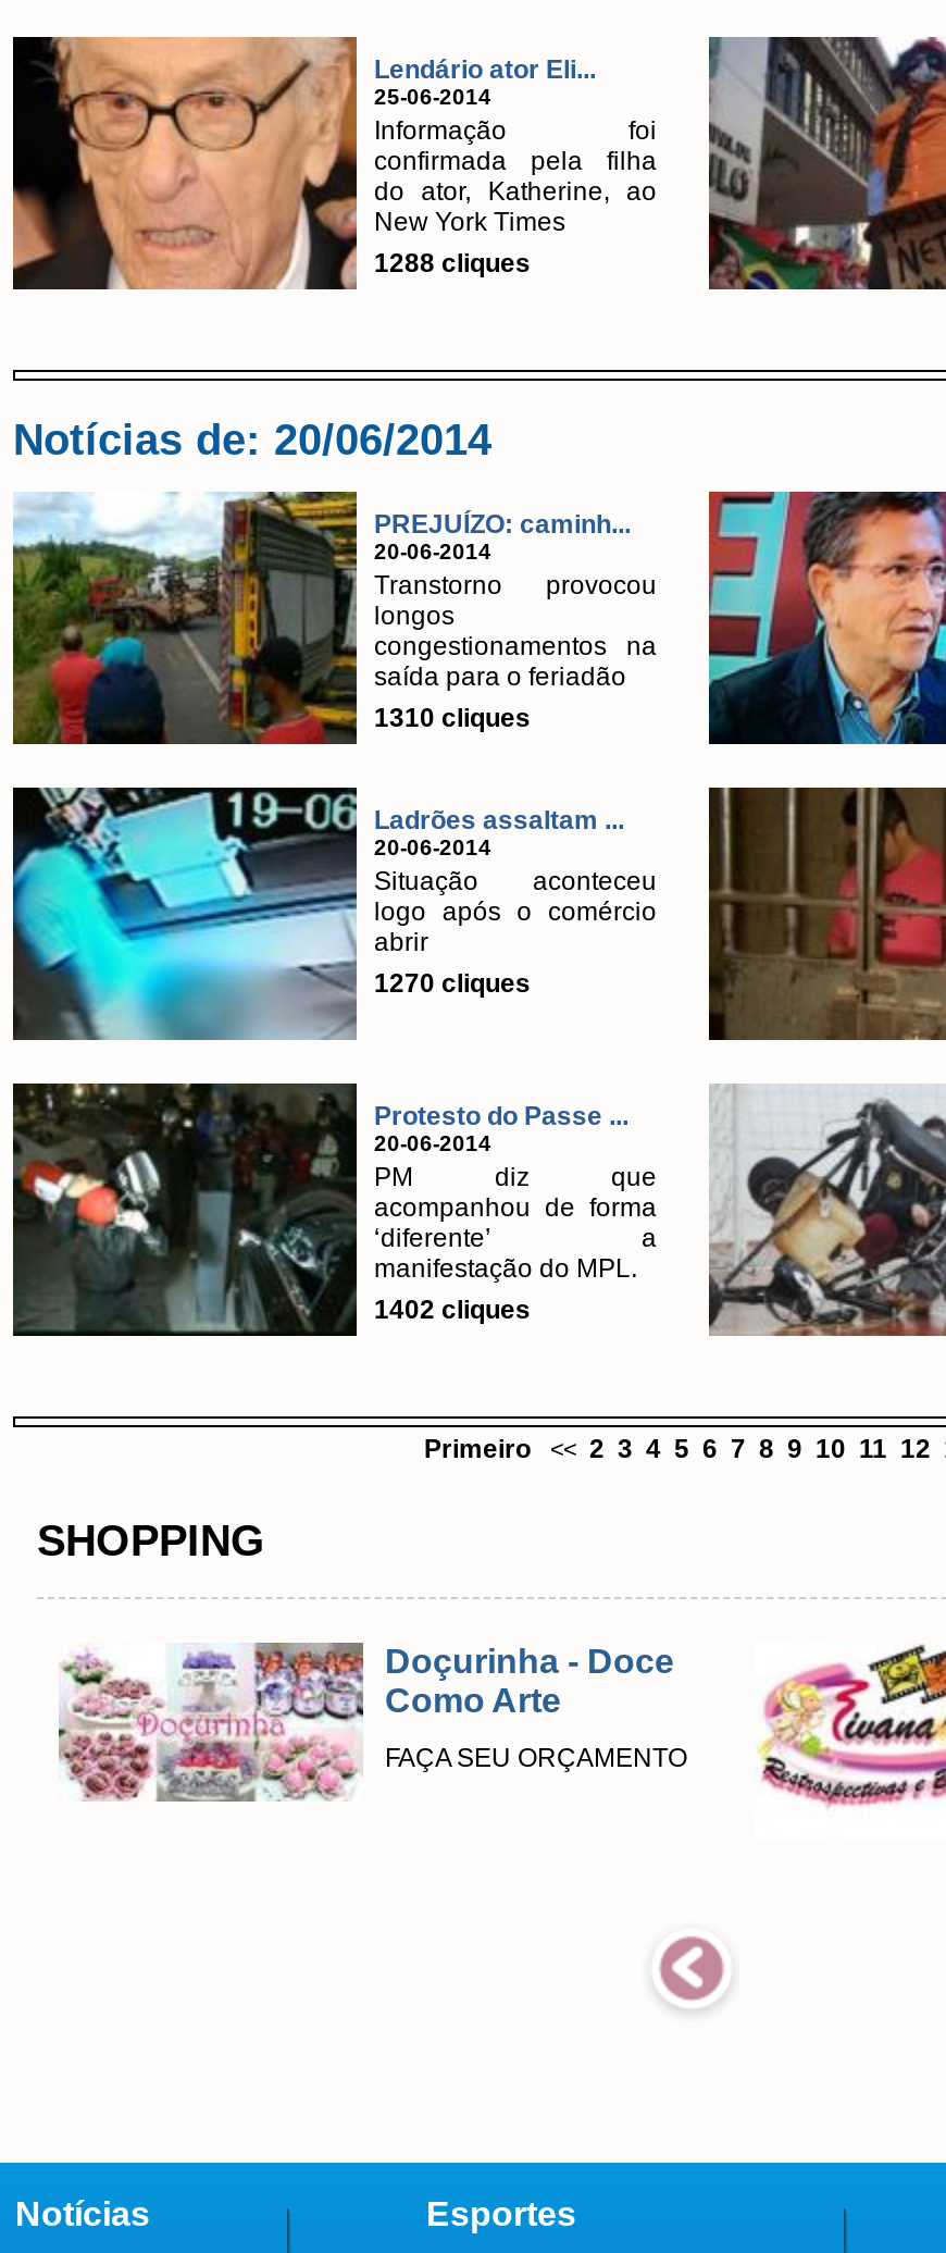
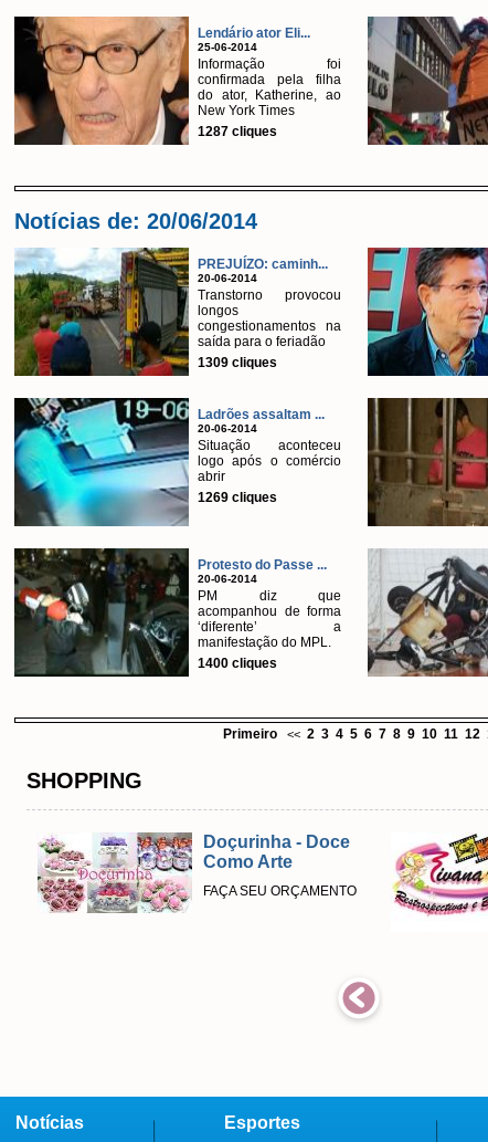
[374,248,531,278] 1288 cliques -> [198,124,277,139] 1287 cliques
[374,703,531,733] 1310 cliques -> [198,355,277,370] 1309 cliques
[374,968,531,999] 1270 cliques -> [198,490,277,505] 1269 cliques
[374,1295,531,1325] 1402 cliques -> [198,656,277,671] 1400 cliques

